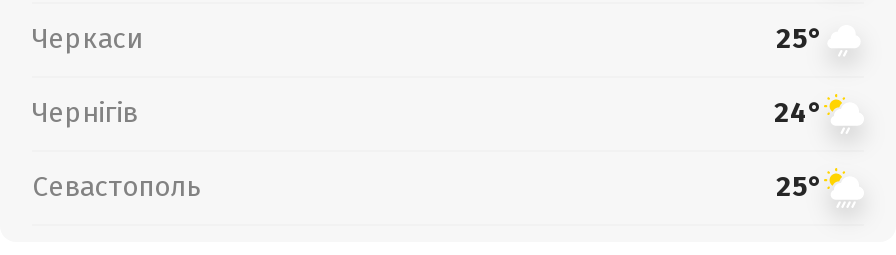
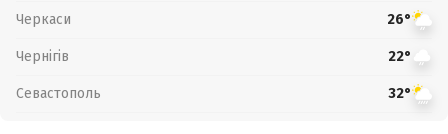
[776,22,824,56] 25° -> [387,11,412,28] 26°
[774,96,824,130] 24° -> [388,48,412,65] 22°
[776,170,824,204] 25° -> [388,85,412,102] 32°

